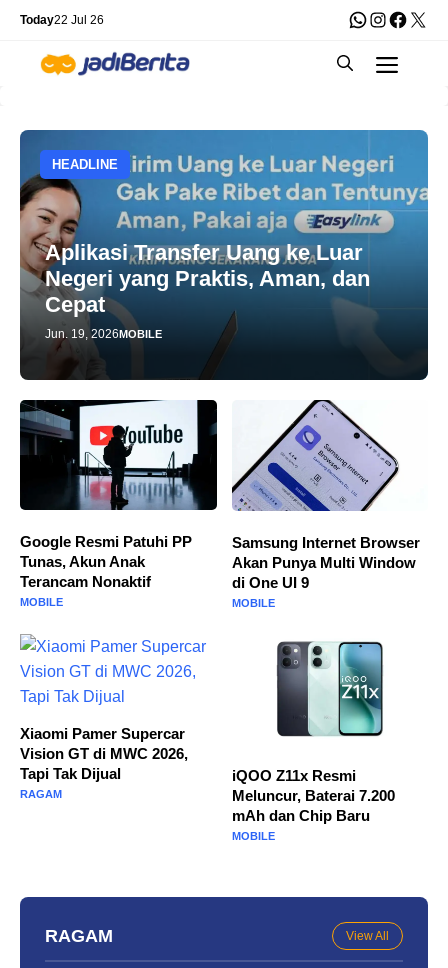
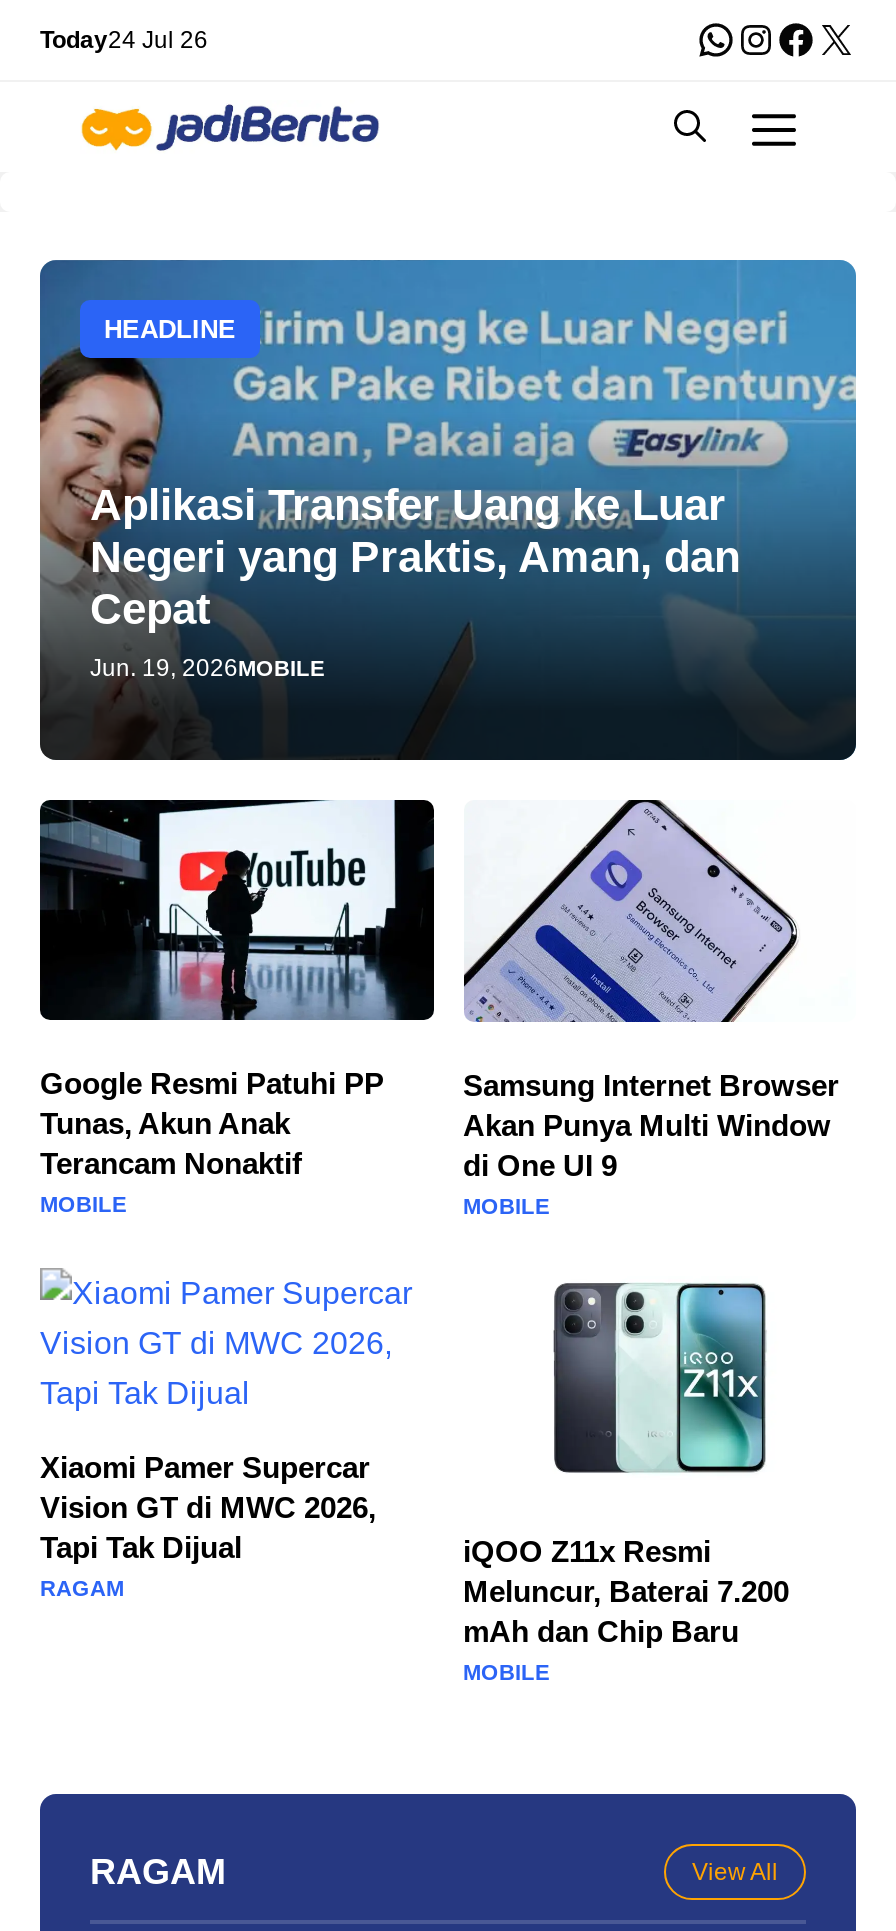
[20,13,104,27] Today22 Jul 26 -> [40,26,208,54] Today24 Jul 26

